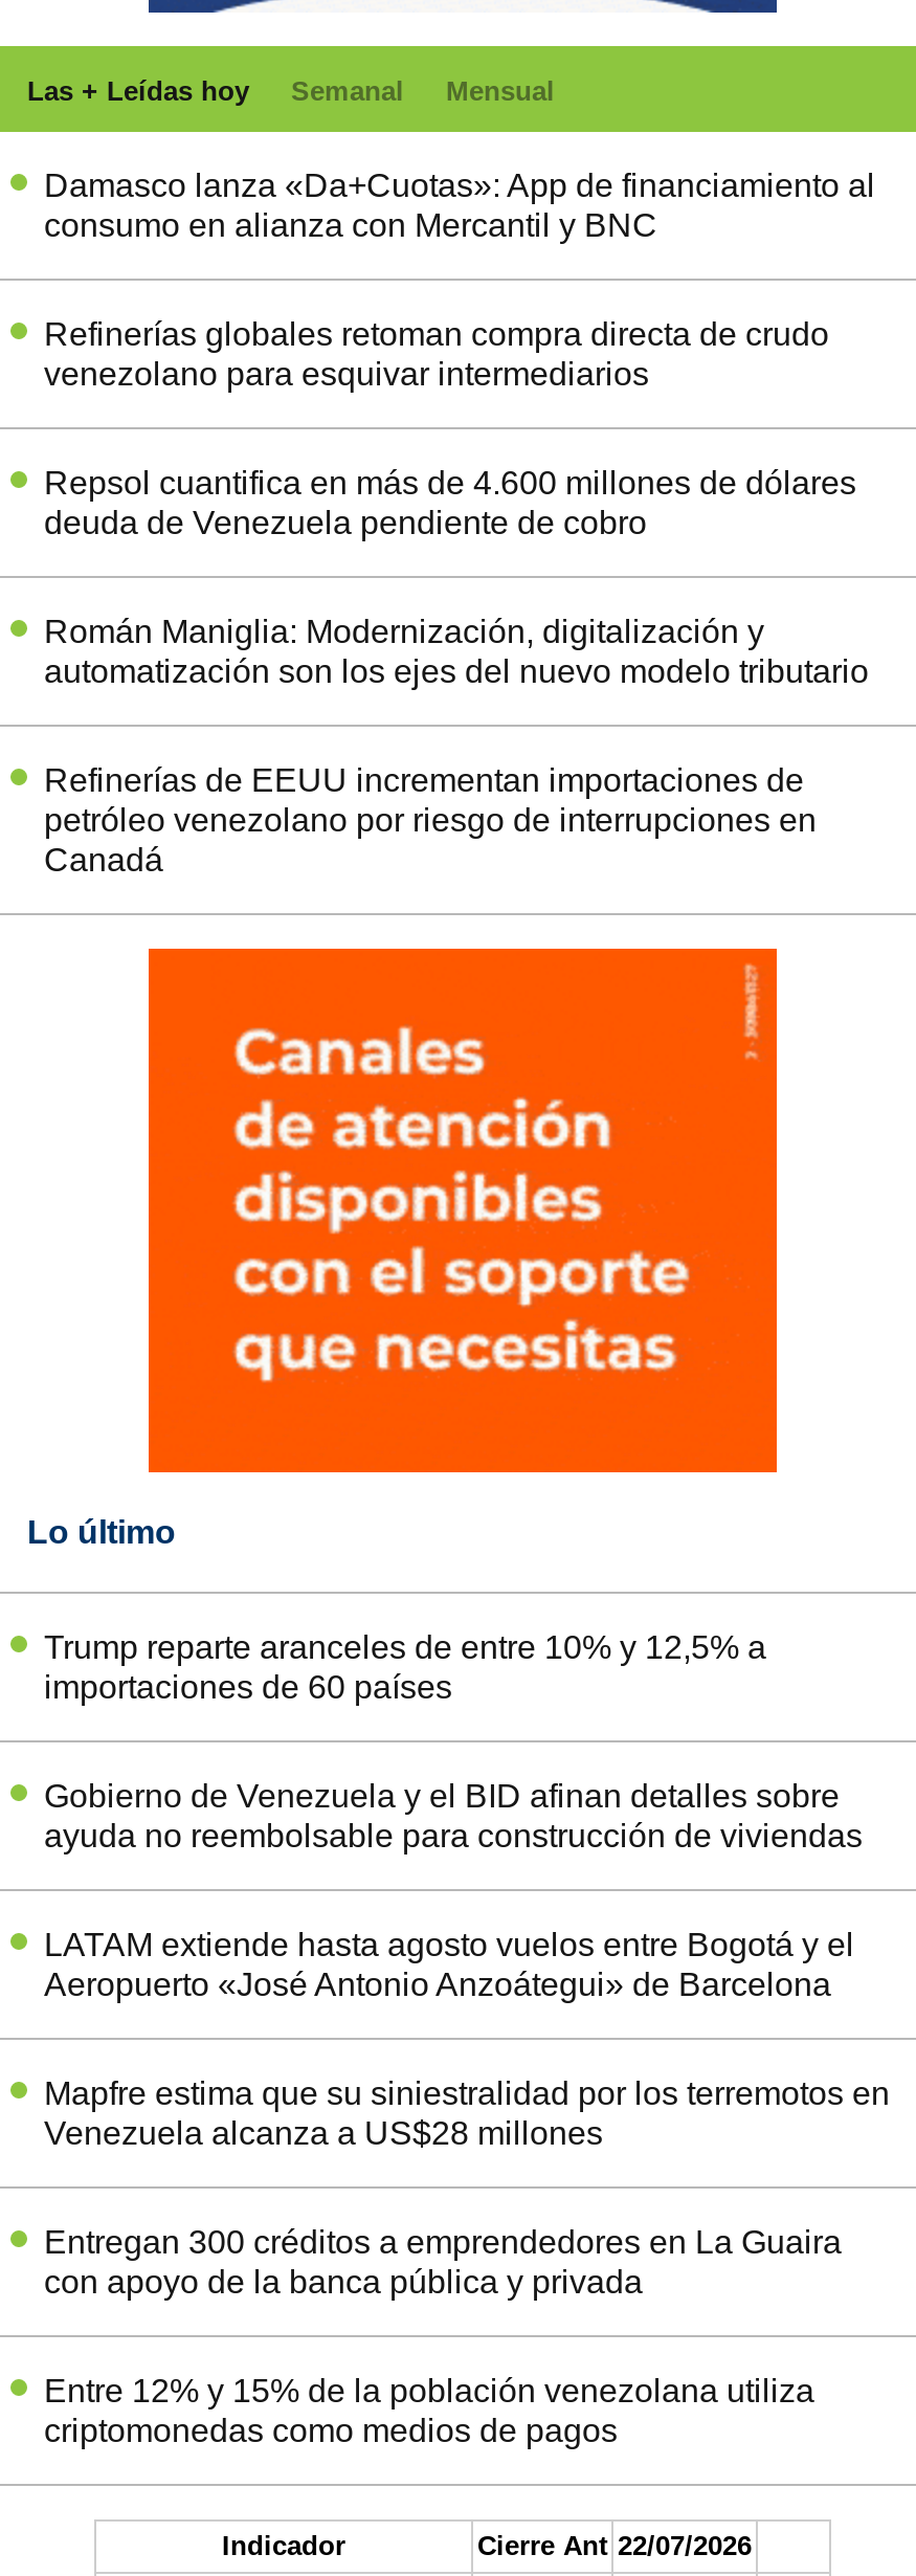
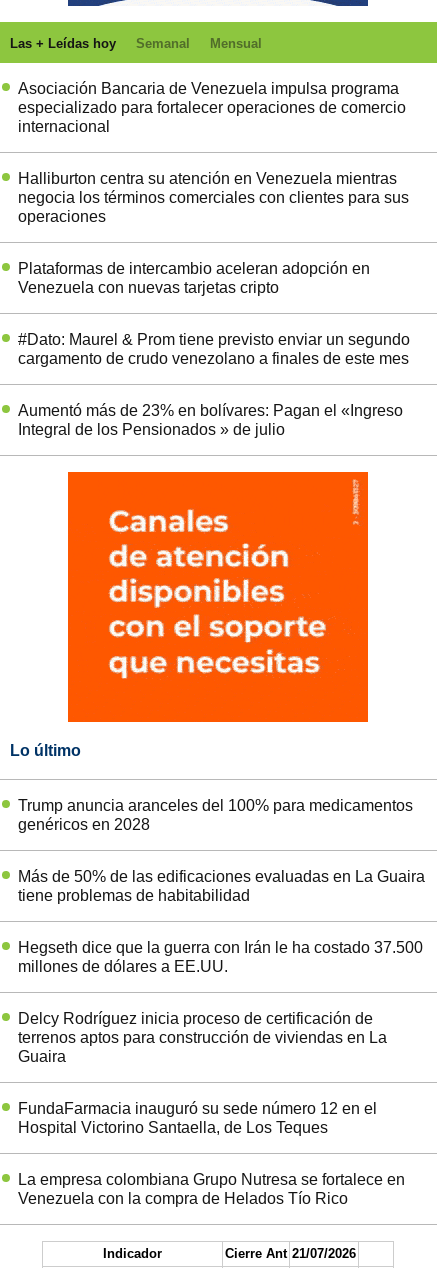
[44,167,875,243] Damasco lanza «Da+Cuotas»: App de financiamiento al | consumo en alianza con Mercantil y BNC -> [18,80,406,135] Asociación Bancaria de Venezuela impulsa programa | especializado para fortalecer operaciones de comercio | internacional
[44,316,829,391] Refinerías globales retoman compra directa de crudo | venezolano para esquivar intermediarios -> [18,170,409,225] Halliburton centra su atención en Venezuela mientras | negocia los términos comerciales con clientes para sus | operaciones
[44,465,856,540] Repsol cuantifica en más de 4.600 millones de dólares | deuda de Venezuela pendiente de cobro -> [18,260,370,296] Plataformas de intercambio aceleran adopción en | Venezuela con nuevas tarjetas cripto
[44,613,869,689] Román Maniglia: Modernización, digitalización y | automatización son los ejes del nuevo modelo tributario -> [18,331,410,367] #Dato: Maurel & Prom tiene previsto enviar un segundo | cargamento de crudo venezolano a finales de este mes
[44,762,817,877] Refinerías de EEUU incrementan importaciones de | petróleo venezolano por riesgo de interrupciones en | Canadá -> [18,402,403,438] Aumentó más de 23% en bolívares: Pagan el «Ingreso | Integral de los Pensionados » de julio
[44,1629,766,1705] Trump reparte aranceles de entre 10% y 12,5% a | importaciones de 60 países -> [18,797,413,833] Trump anuncia aranceles del 100% para medicamentos | genéricos en 2028
[44,1778,863,1853] Gobierno de Venezuela y el BID afinan detalles sobre | ayuda no reembolsable para construcción de viviendas -> [18,868,425,904] Más de 50% de las edificaciones evaluadas en La Guaira | tiene problemas de habitabilidad
[44,1927,854,2002] LATAM extiende hasta agosto vuelos entre Bogotá y el | Aeropuerto «José Antonio Anzoátegui» de Barcelona -> [18,939,423,975] Hegseth dice que la guerra con Irán le ha costado 37.500 | millones de dólares a EE.UU.
[44,2075,890,2151] Mapfre estima que su siniestralidad por los terremotos en | Venezuela alcanza a US$28 millones -> [18,1010,387,1065] Delcy Rodríguez inicia proceso de certificación de | terrenos aptos para construcción de viviendas en La | Guaira
[44,2224,842,2299] Entregan 300 créditos a emprendedores en La Guaira | con apoyo de la banca pública y privada -> [18,1100,377,1136] FundaFarmacia inauguró su sede número 12 en el | Hospital Victorino Santaella, de Los Teques
[44,2373,814,2448] Entre 12% y 15% de la población venezolana utiliza | criptomonedas como medios de pagos -> [18,1171,405,1207] La empresa colombiana Grupo Nutresa se fortalece en | Venezuela con la compra de Helados Tío Rico
[477,2530,752,2561] Cierre Ant 22/07/2026 -> [225,1246,356,1261] Cierre Ant 21/07/2026

